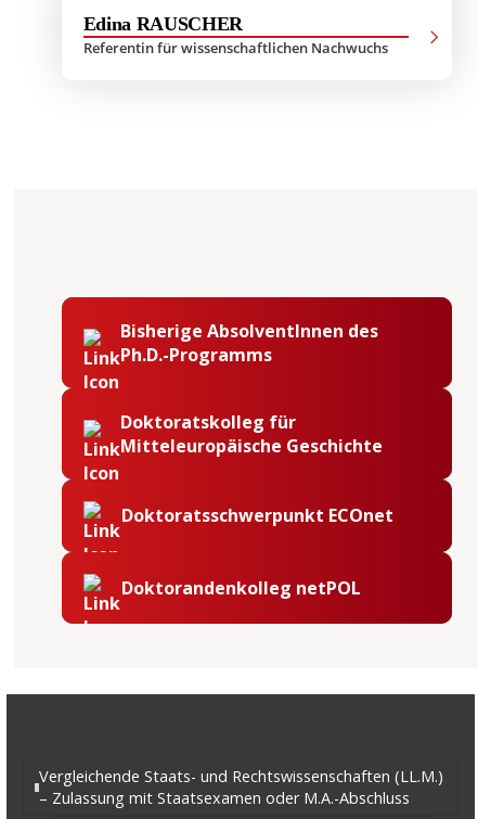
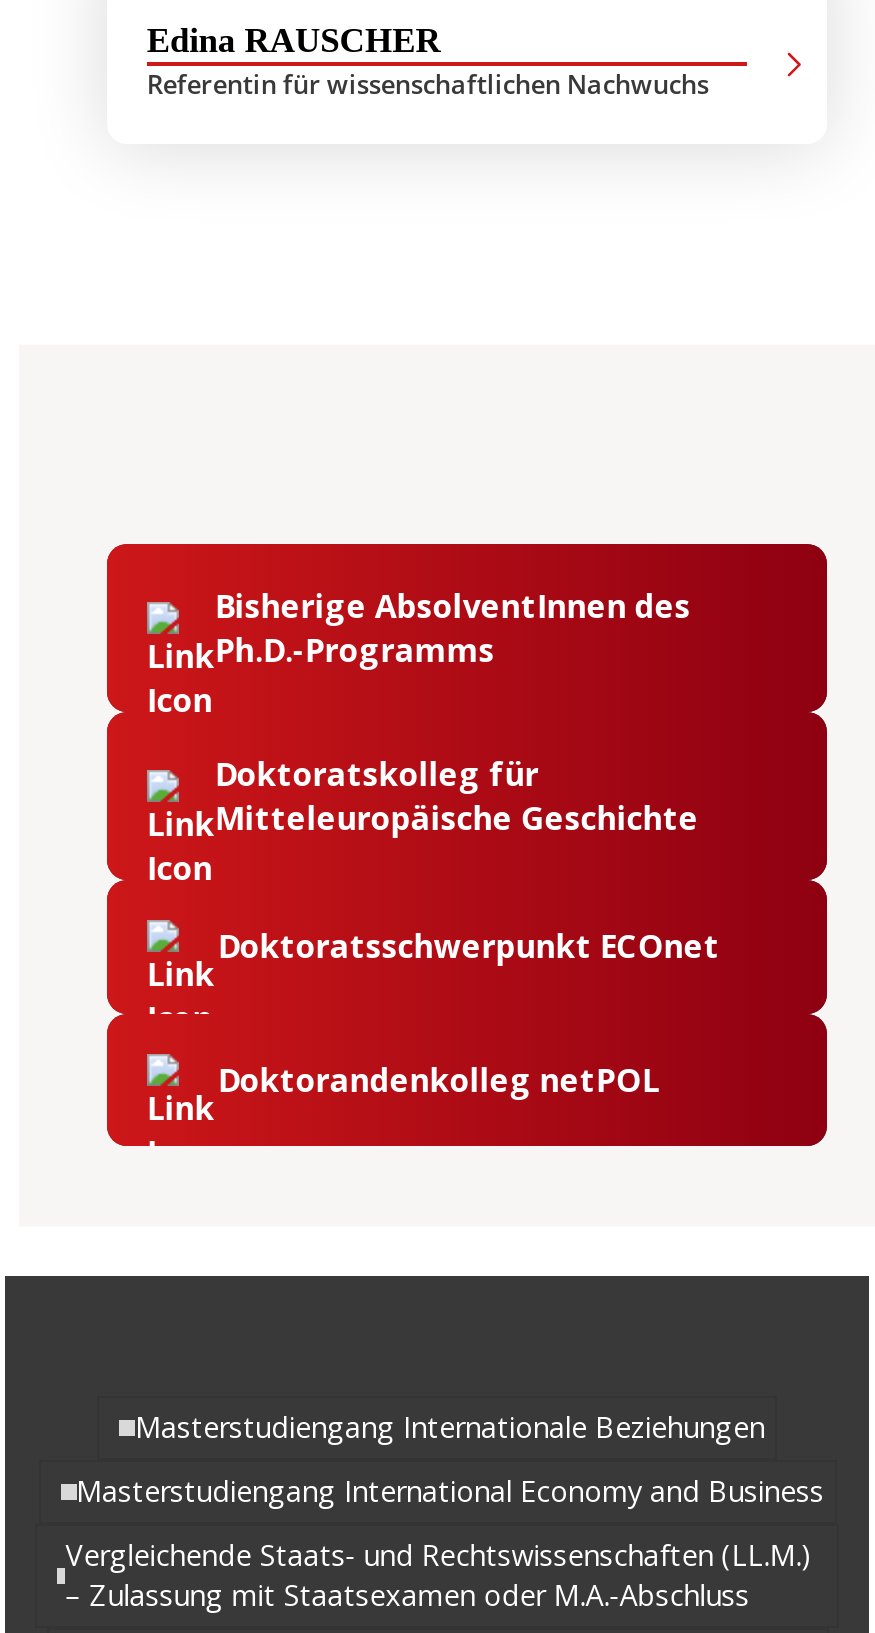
none -> [76,1409,824,1511] Masterstudiengang Internationale Beziehungen | Masterstudiengang International Economy and Business

